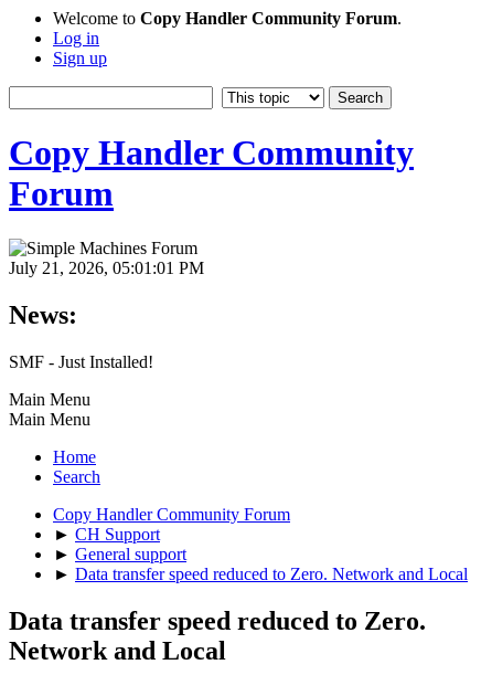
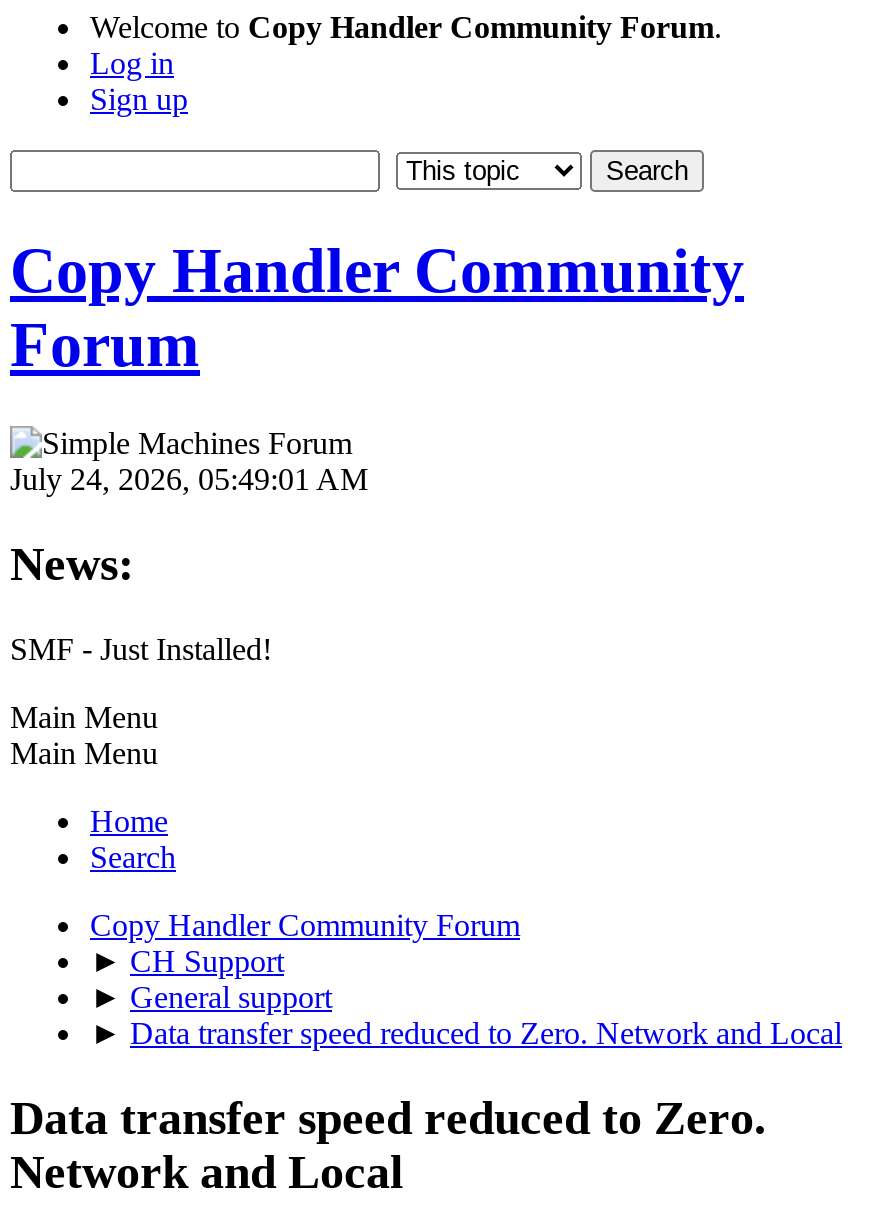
[9,258,204,277] July 21, 2026, 05:01:01 PM -> [10,462,368,496] July 24, 2026, 05:49:01 AM

